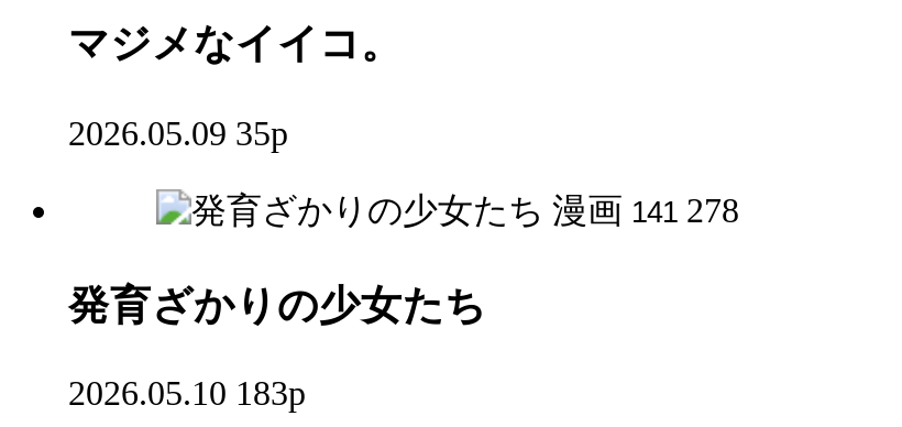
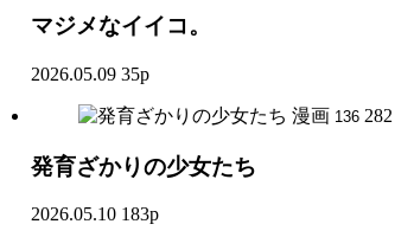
[552,191,739,228] 漫画 141 278 -> [292,105,393,125] 漫画 136 282

